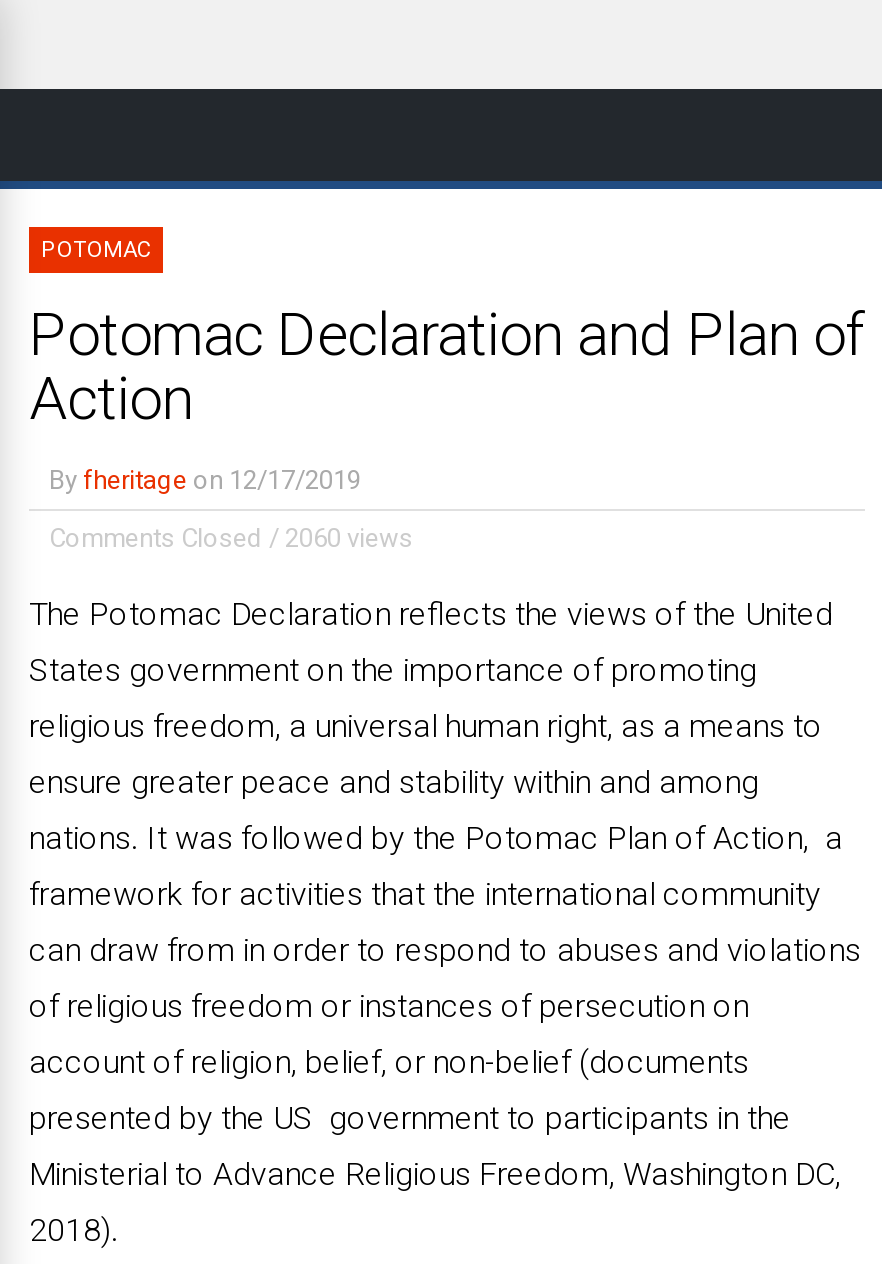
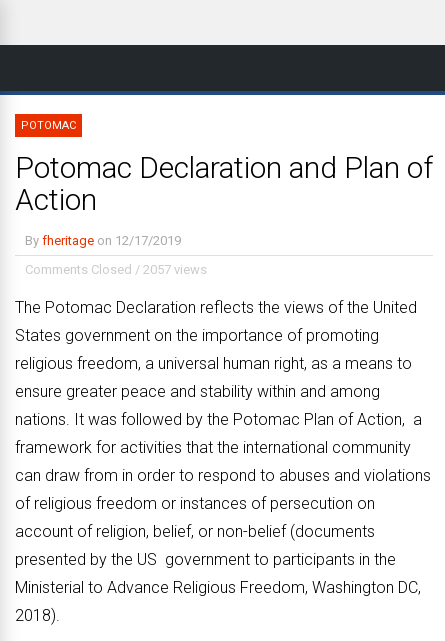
[49,523,413,553] Comments Closed / 2060 views -> [25,262,207,277] Comments Closed / 2057 views

